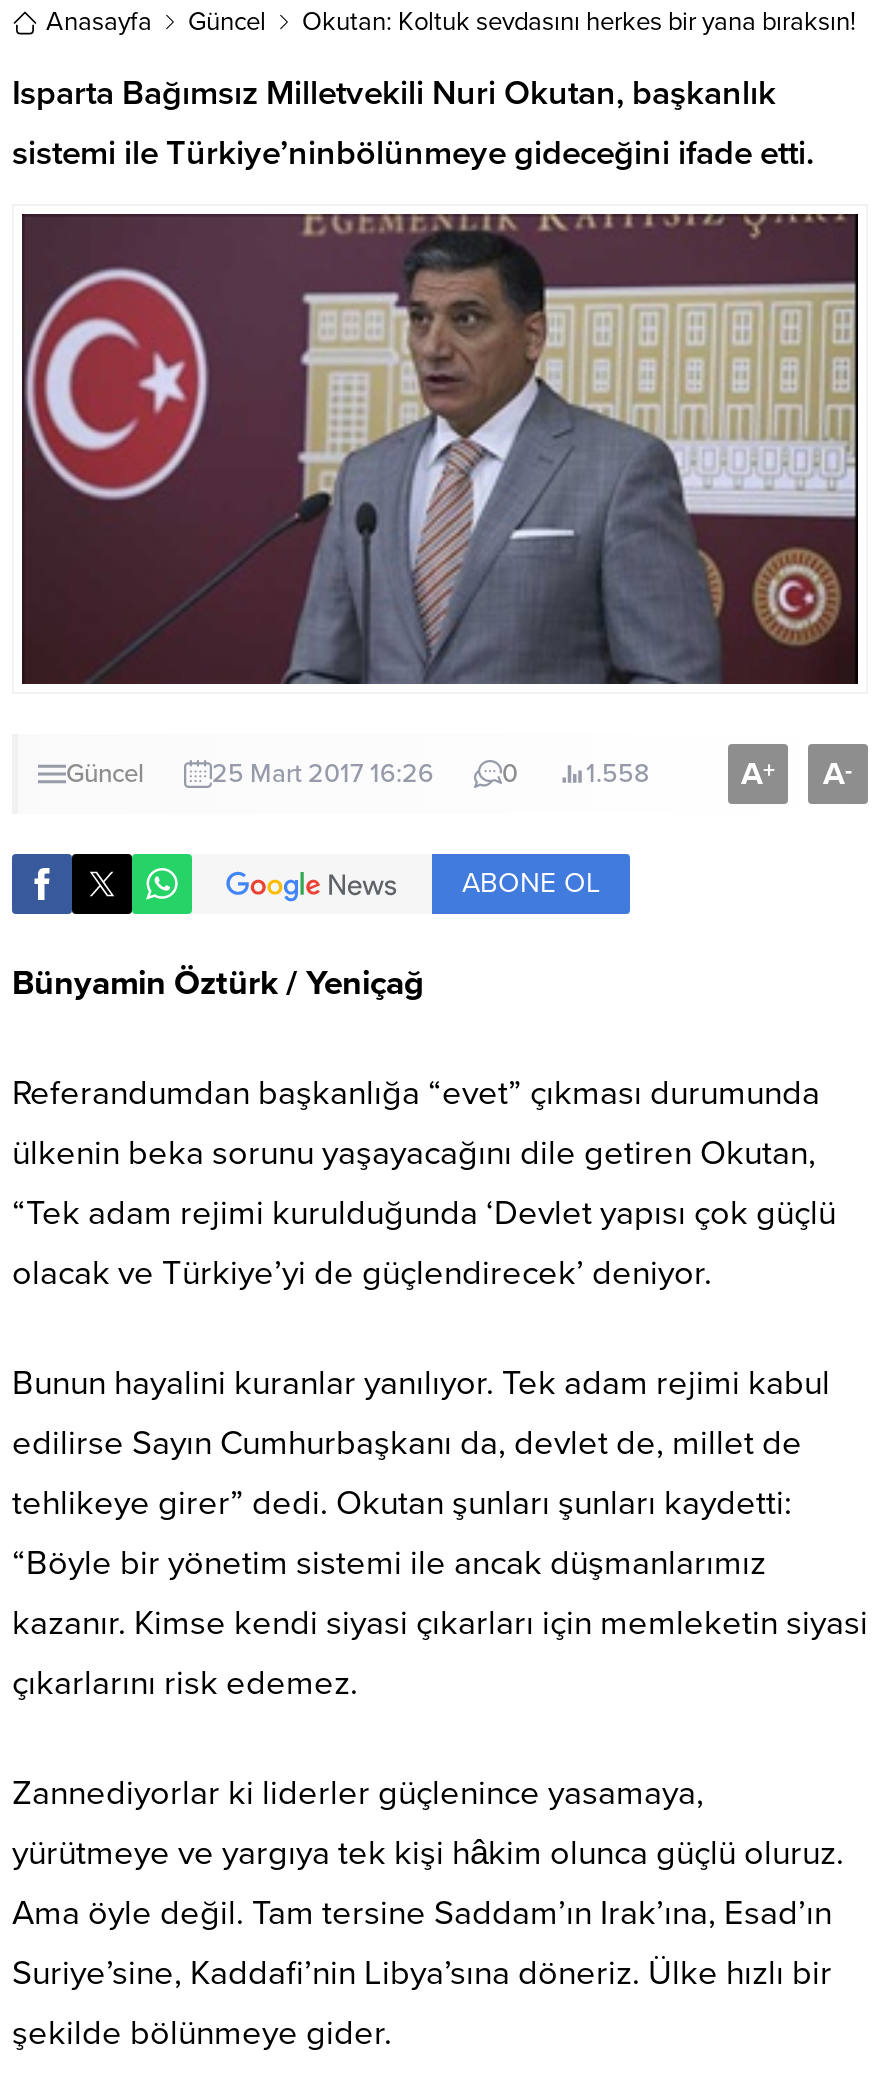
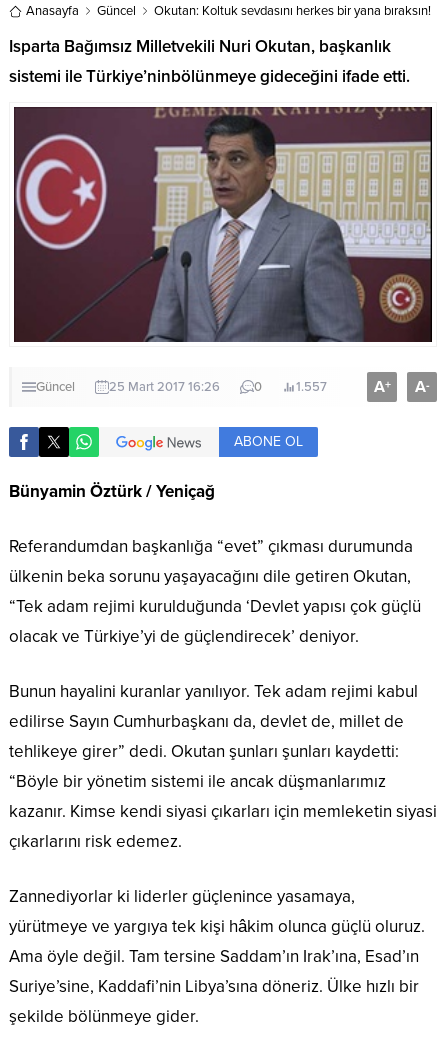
[586,758,650,790] 1.558 -> [296,379,327,395] 1.557

